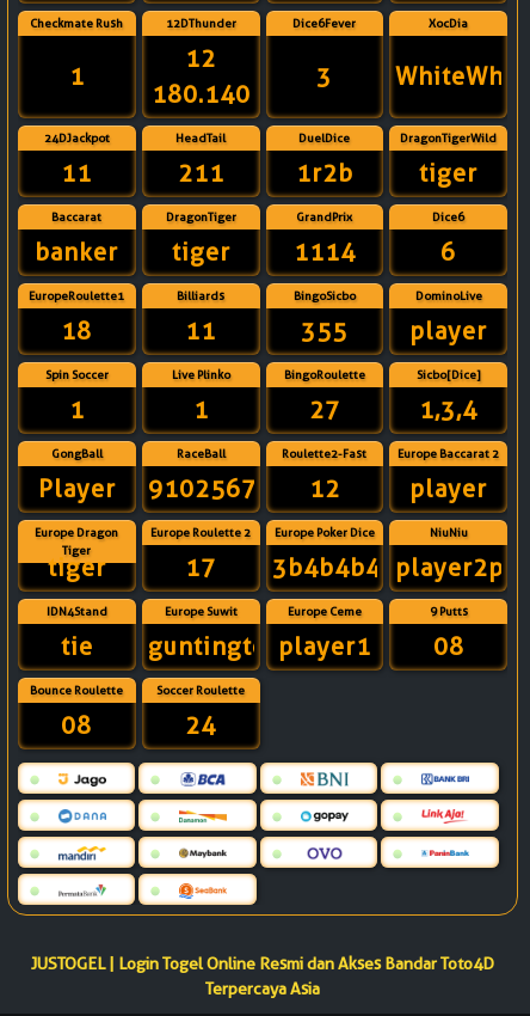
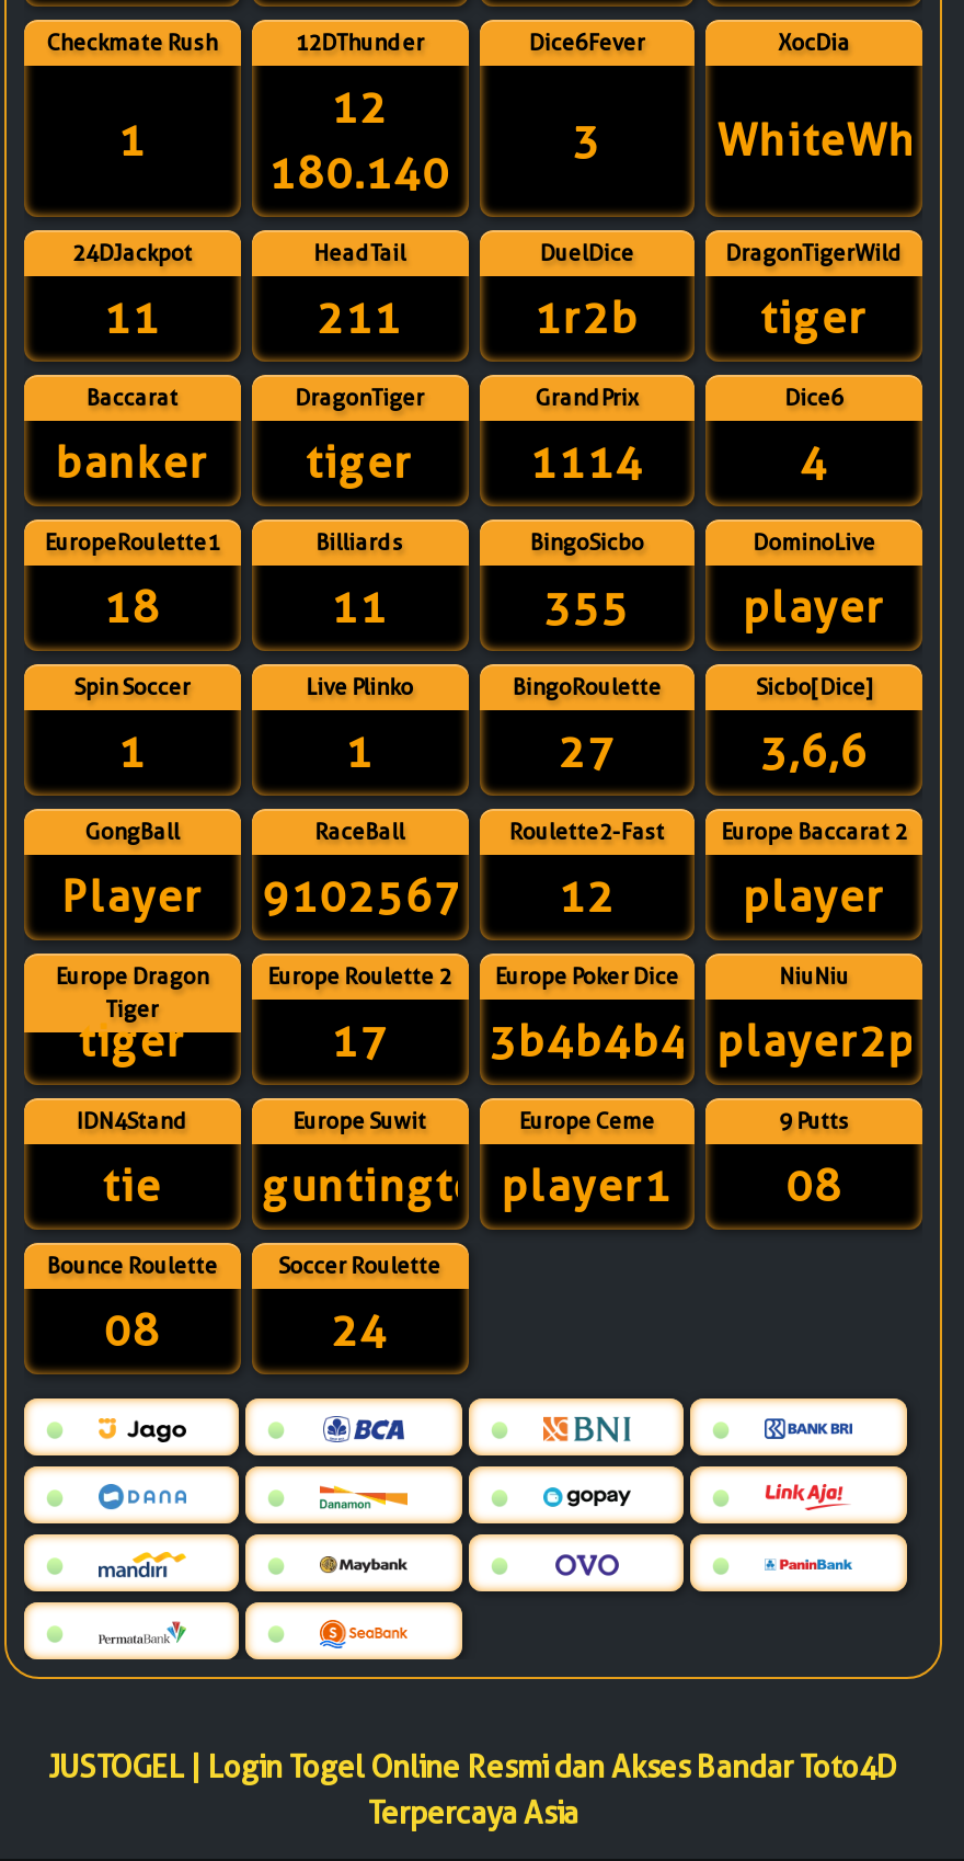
[441,238,456,267] 6 -> [800,436,828,489] 4
[419,396,478,424] 1,3,4 -> [760,726,868,778] 3,6,6

